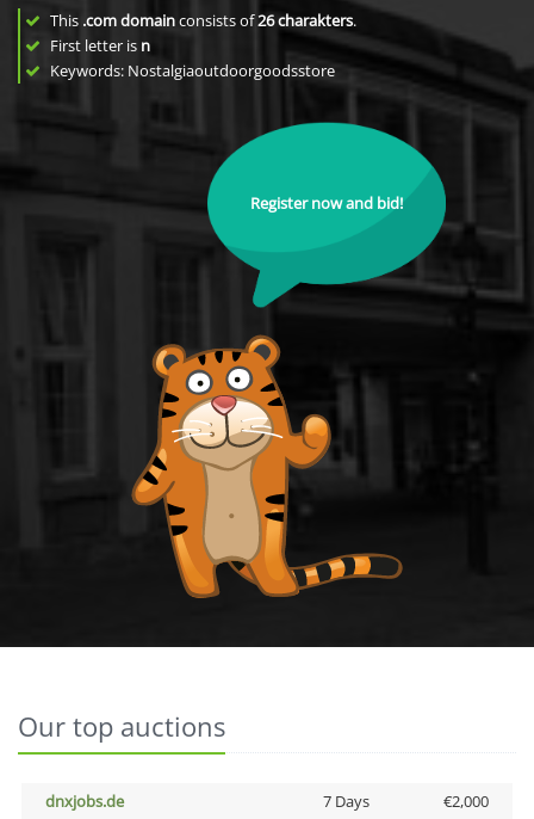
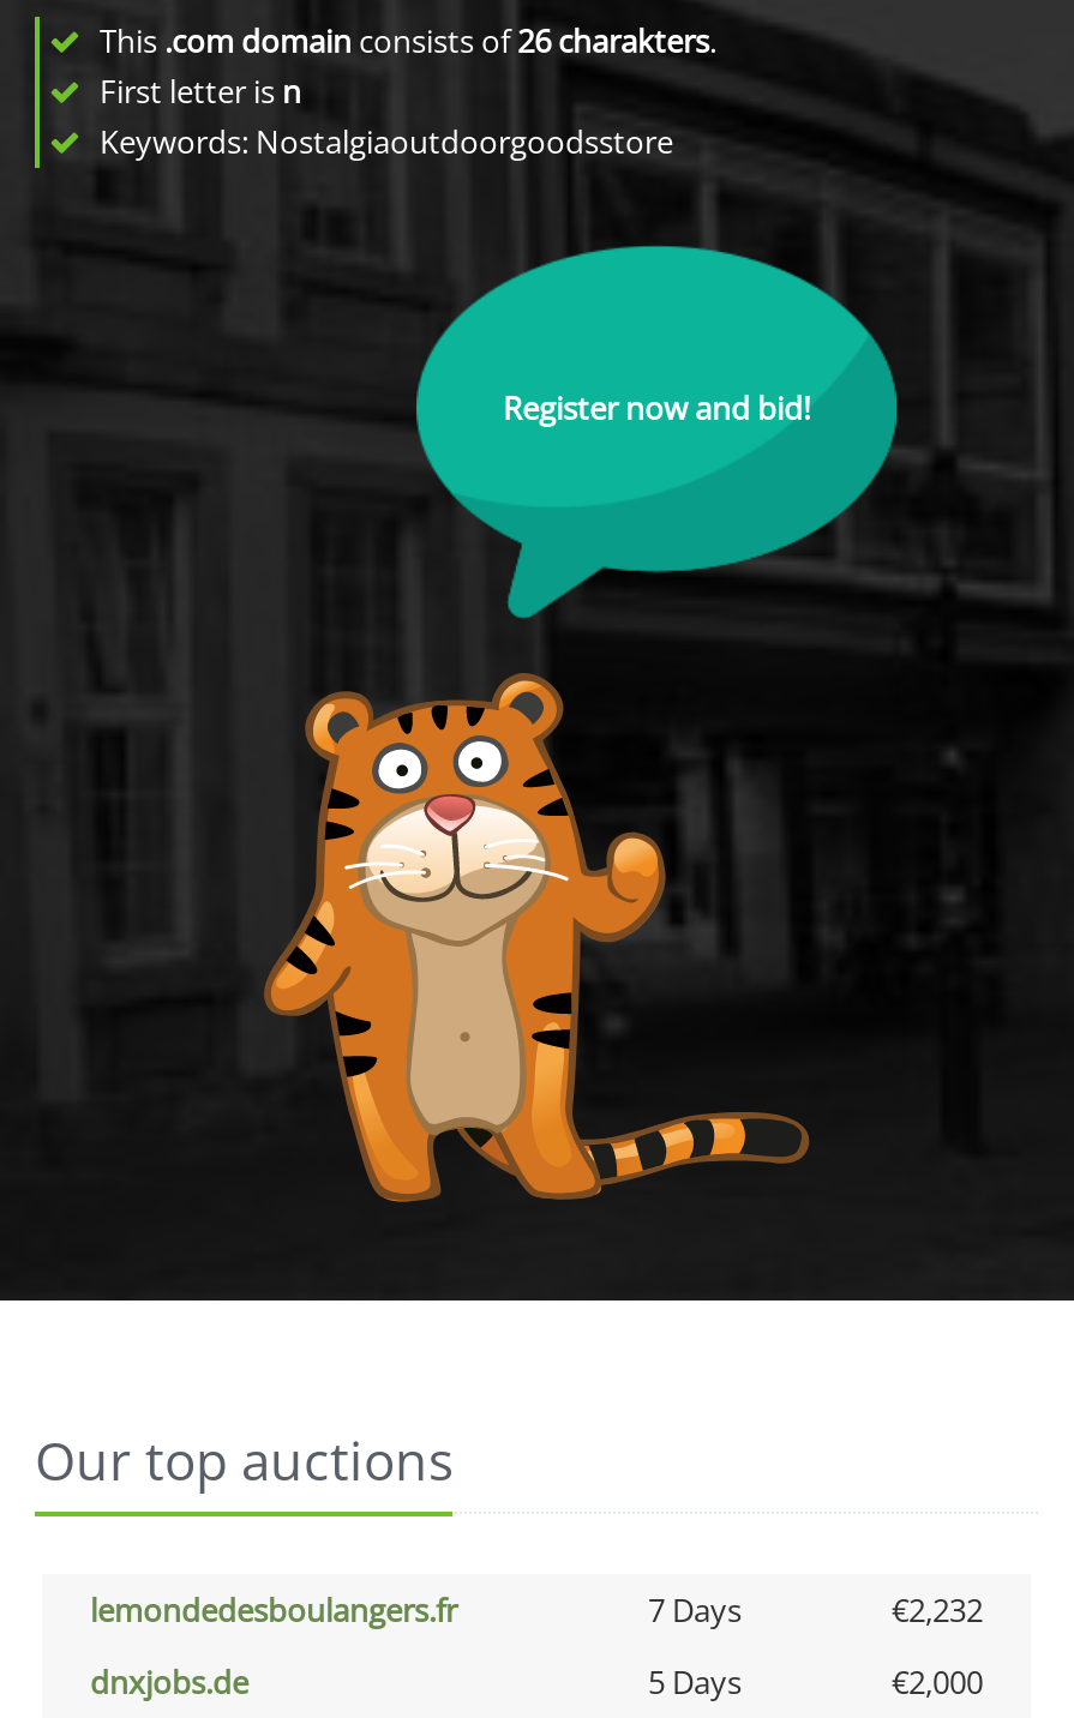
none -> [90,1588,983,1632] lemondedesboulangers.fr | 7 Days | €2,232
[322,790,369,812] 7 Days -> [648,1660,742,1704] 5 Days

